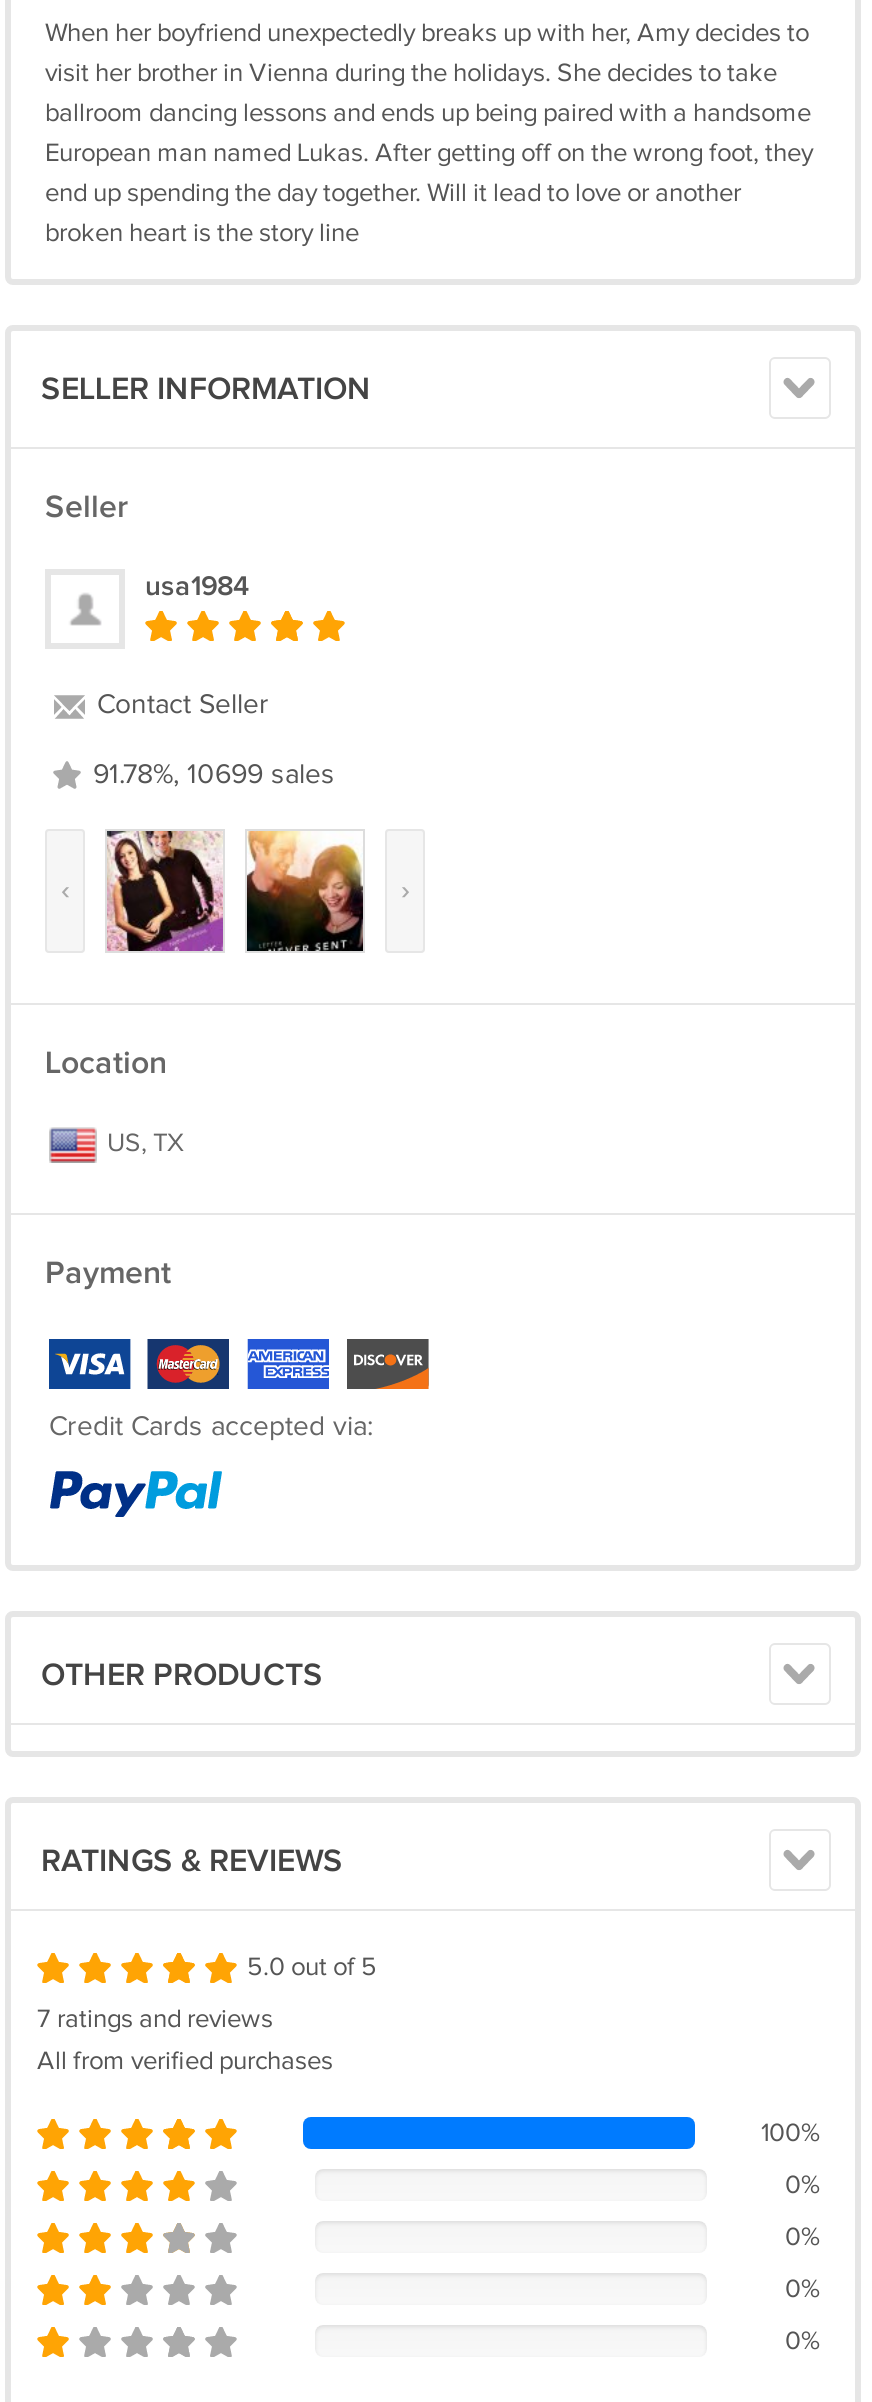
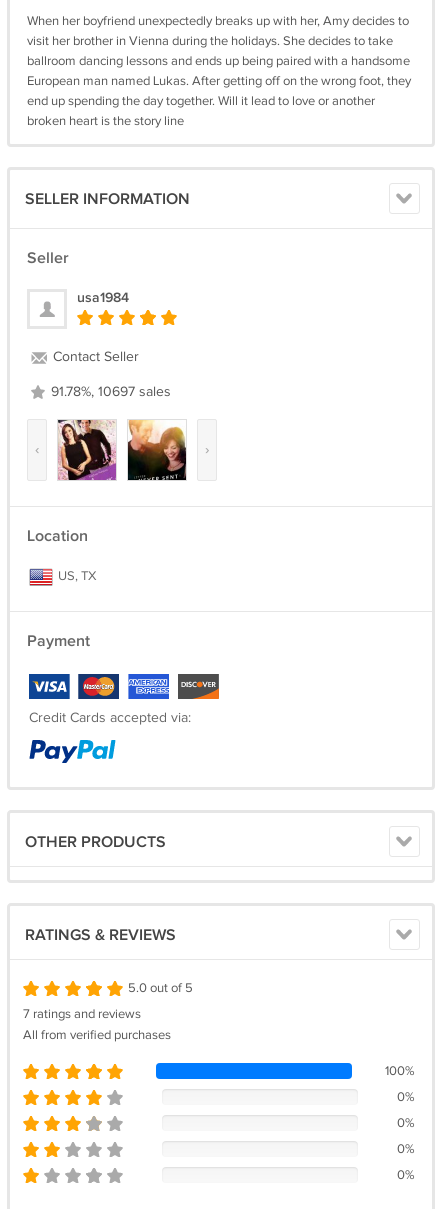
[85,759,335,791] 91.78%, 10699 sales -> [47,384,171,400] 91.78%, 10697 sales

